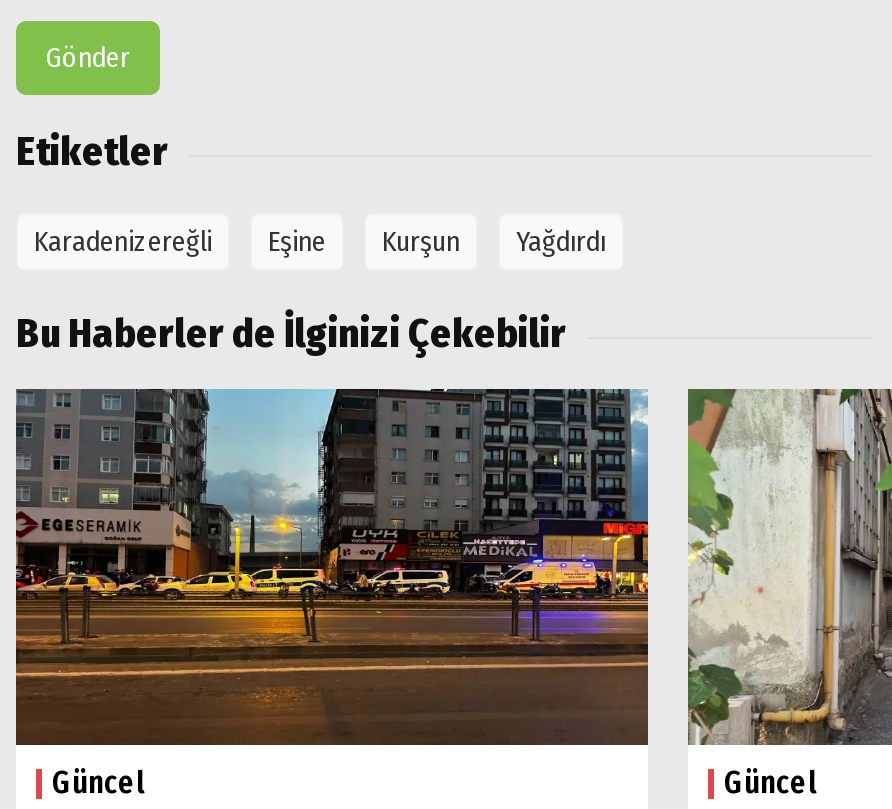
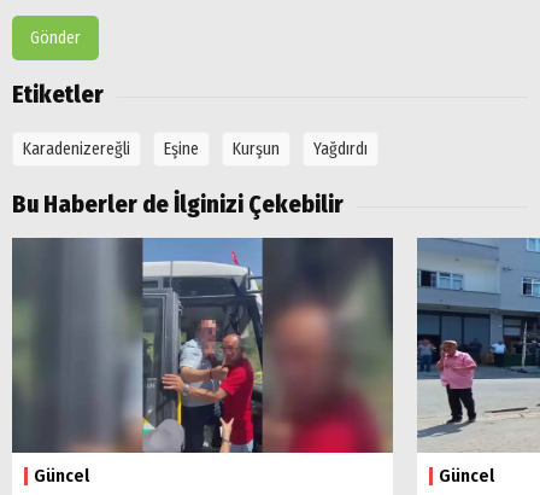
[14,387,650,747] [image] -> [12,237,394,454] [image]
[686,387,886,745] [image] -> [416,237,536,452] [image]

